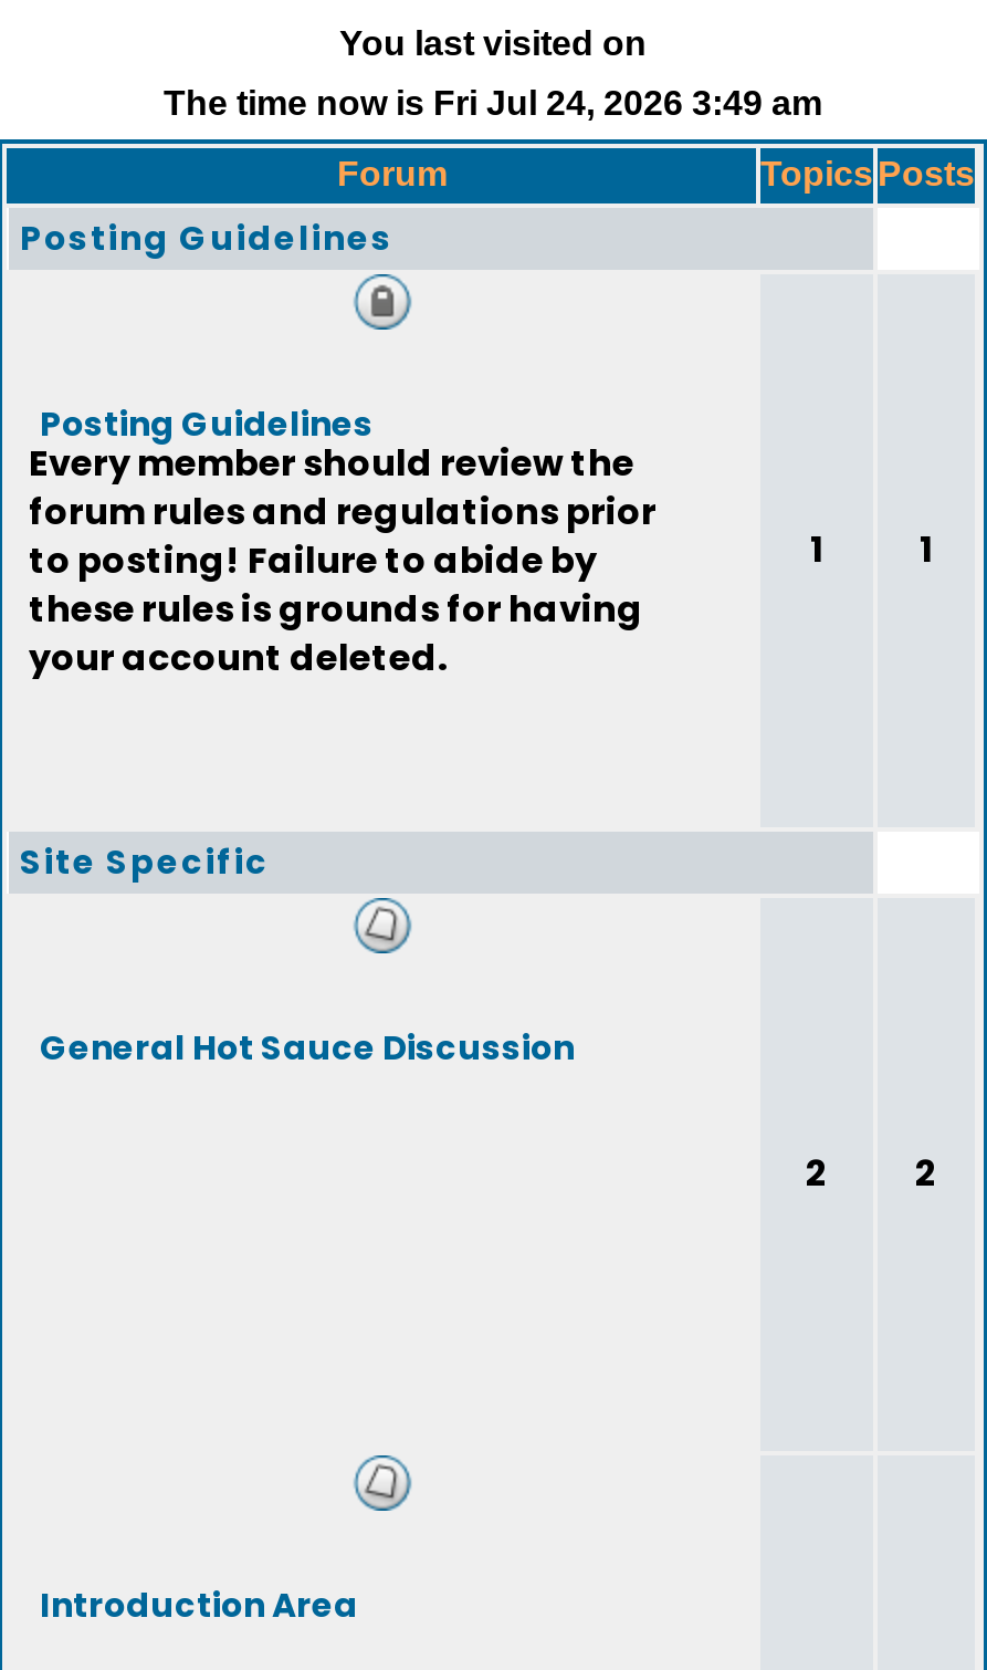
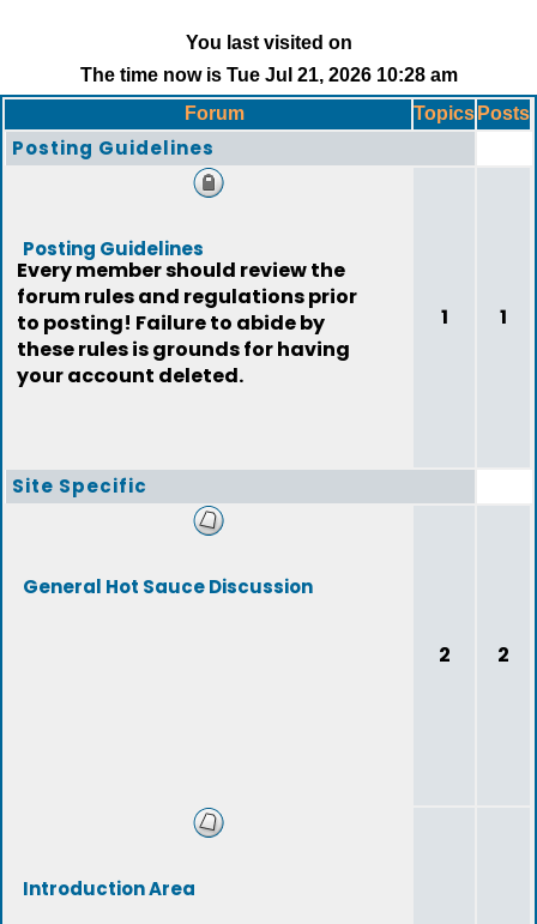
[164,84,822,122] The time now is Fri Jul 24, 2026 3:49 am -> [80,65,457,85] The time now is Tue Jul 21, 2026 10:28 am

